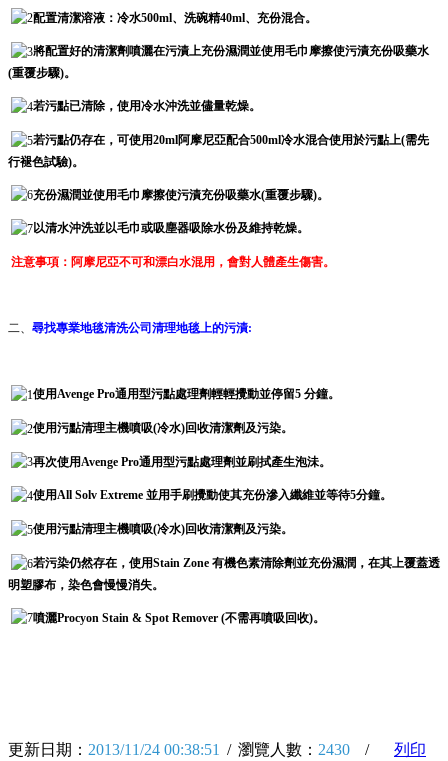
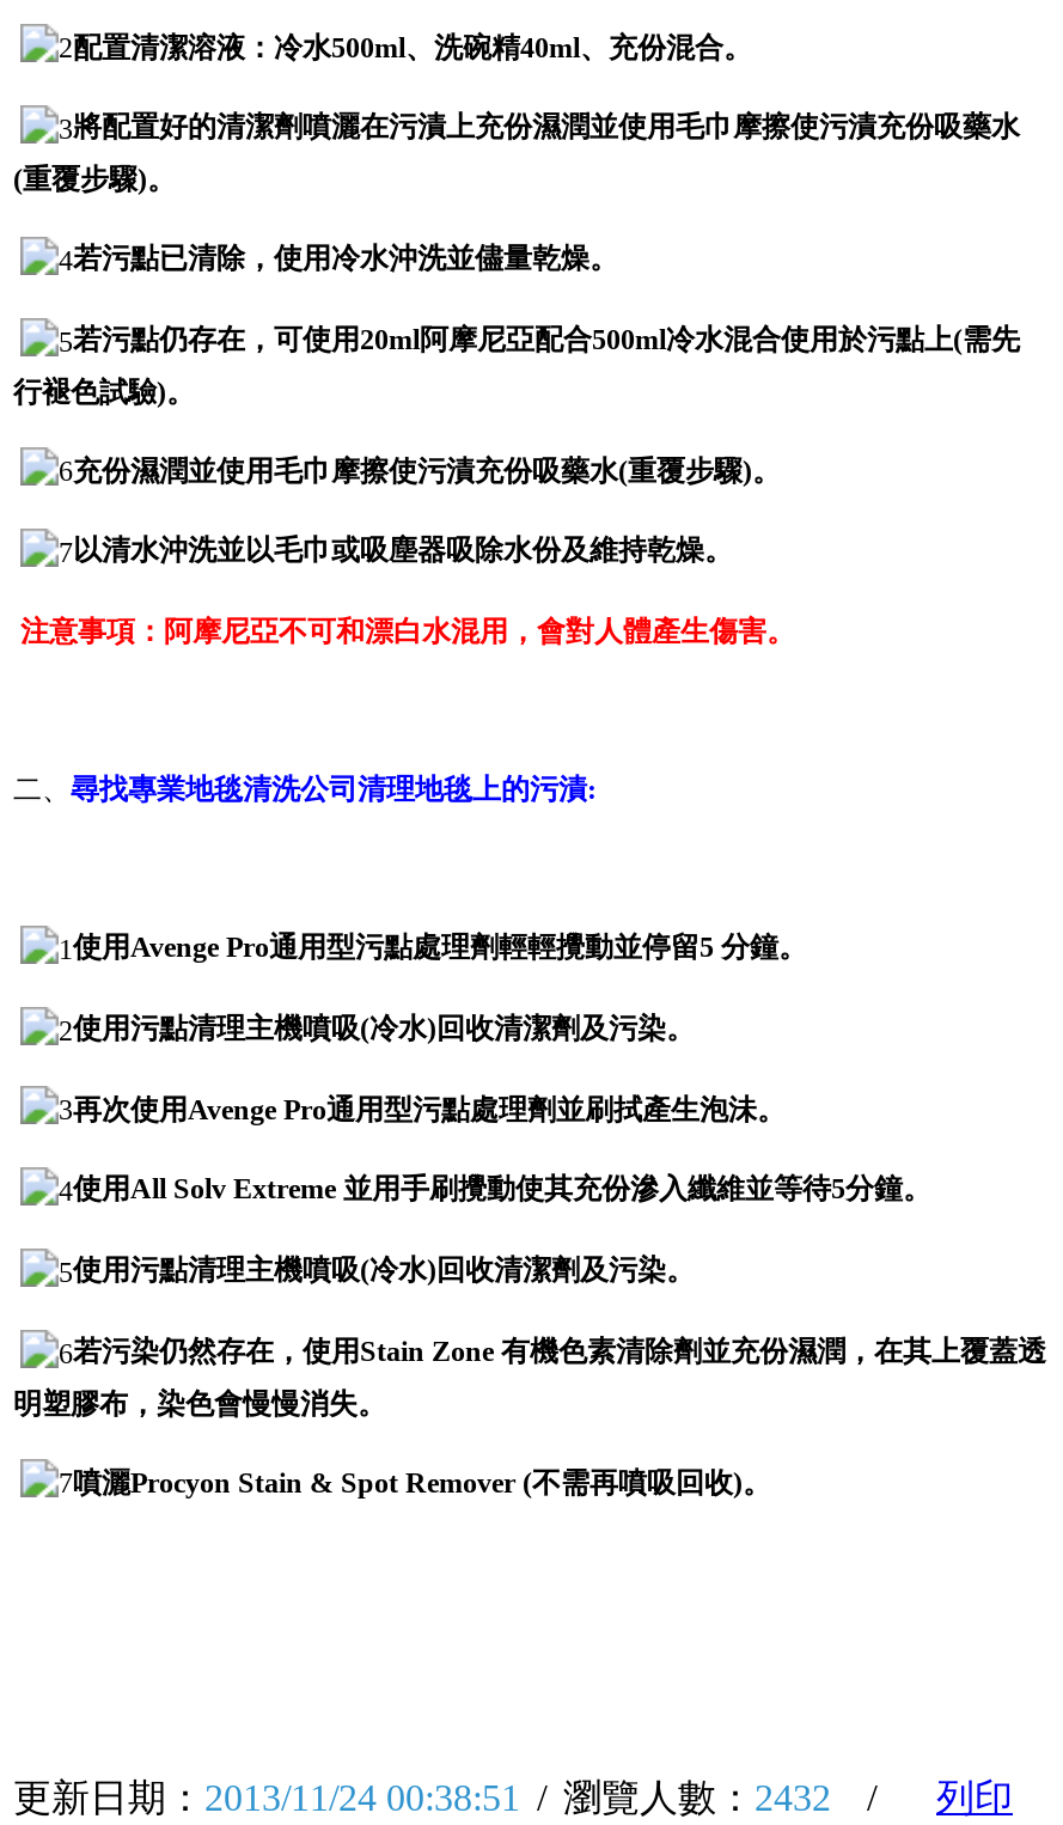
[8,741,350,758] 更新日期：2013/11/24 00:38:51 / 瀏覽人數：2430 -> [13,1778,831,1819] 更新日期：2013/11/24 00:38:51 / 瀏覽人數：2432

